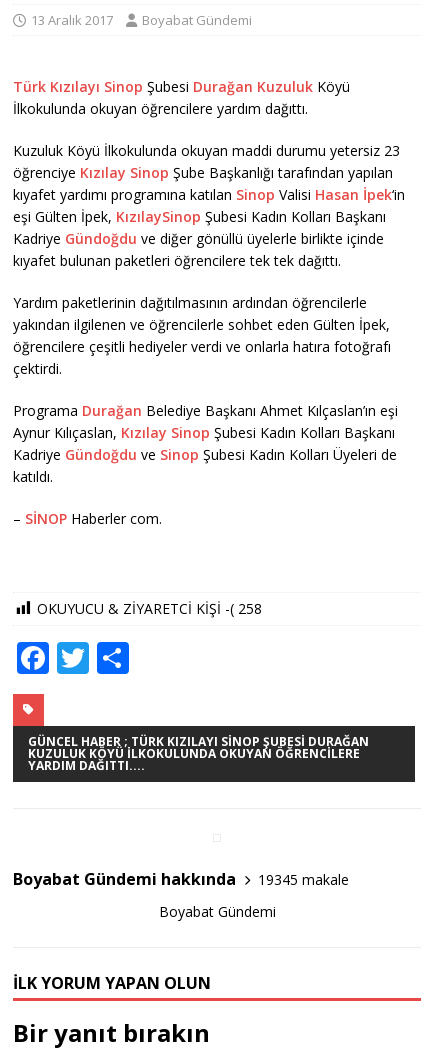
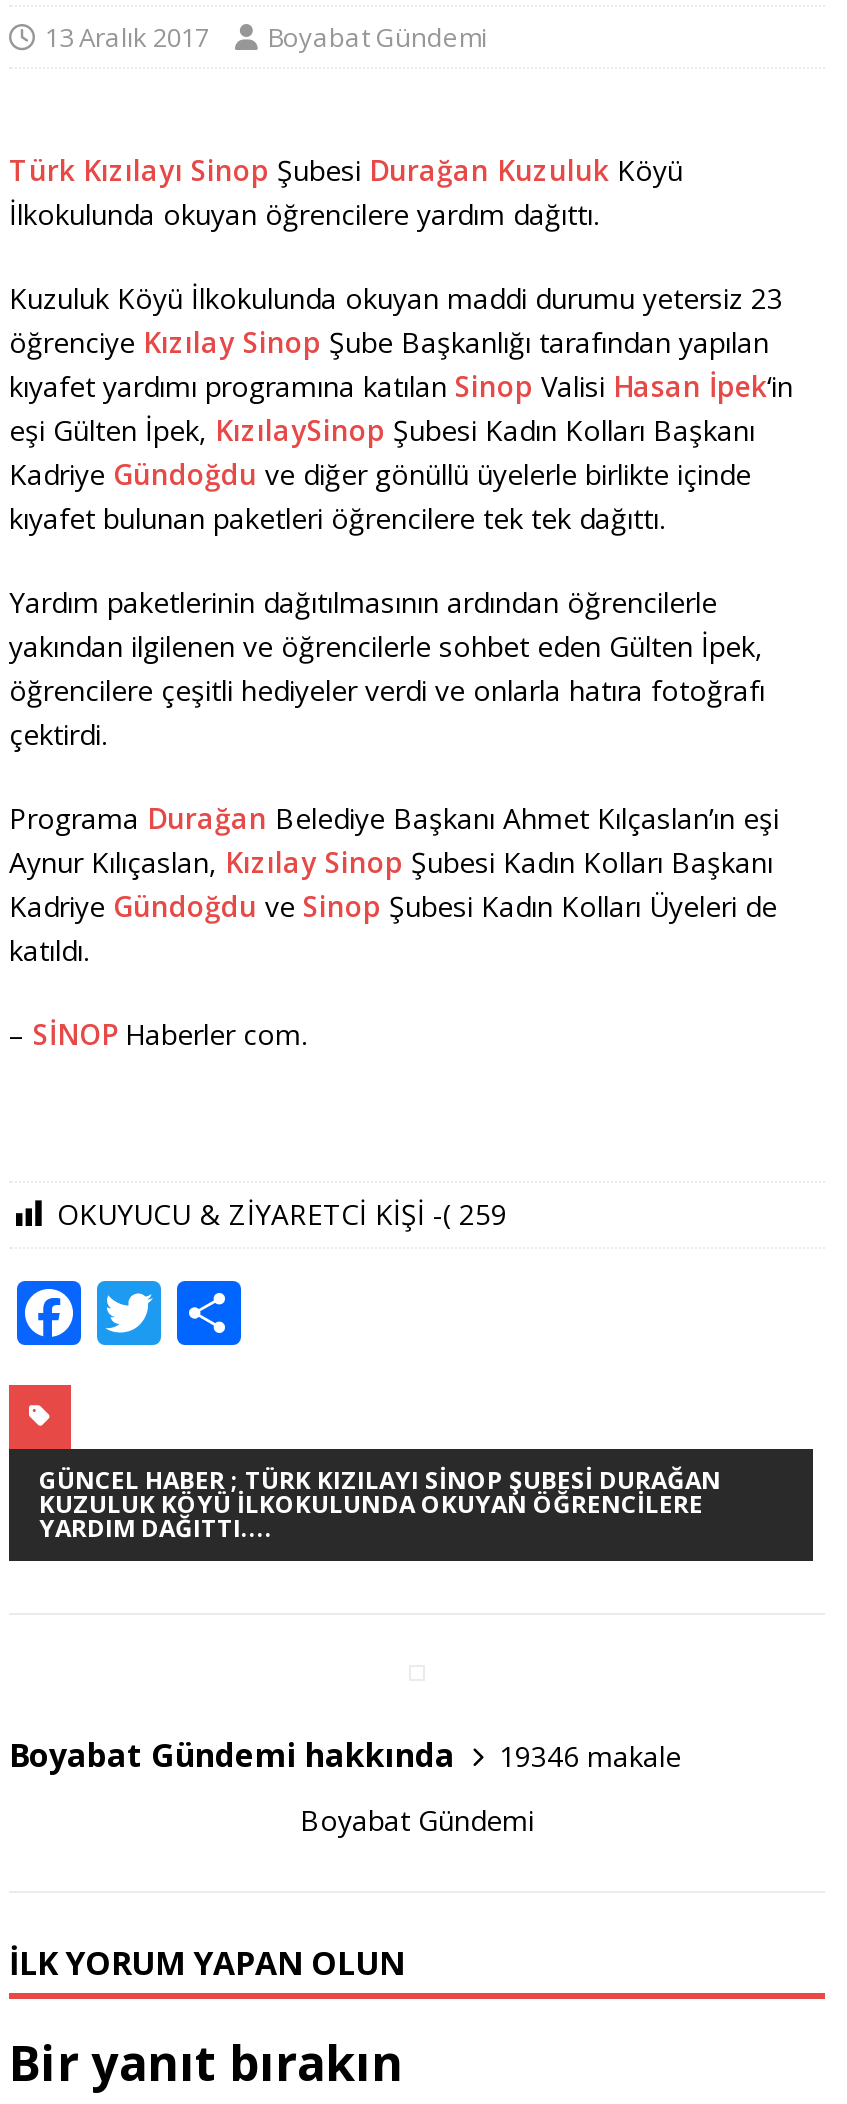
[37,599,262,618] OKUYUCU & ZİYARETCİ KİŞİ -( 258 -> [57,1195,507,1233] OKUYUCU & ZİYARETCİ KİŞİ -( 259
[258,869,349,888] 19345 makale -> [499,1736,681,1774] 19346 makale

